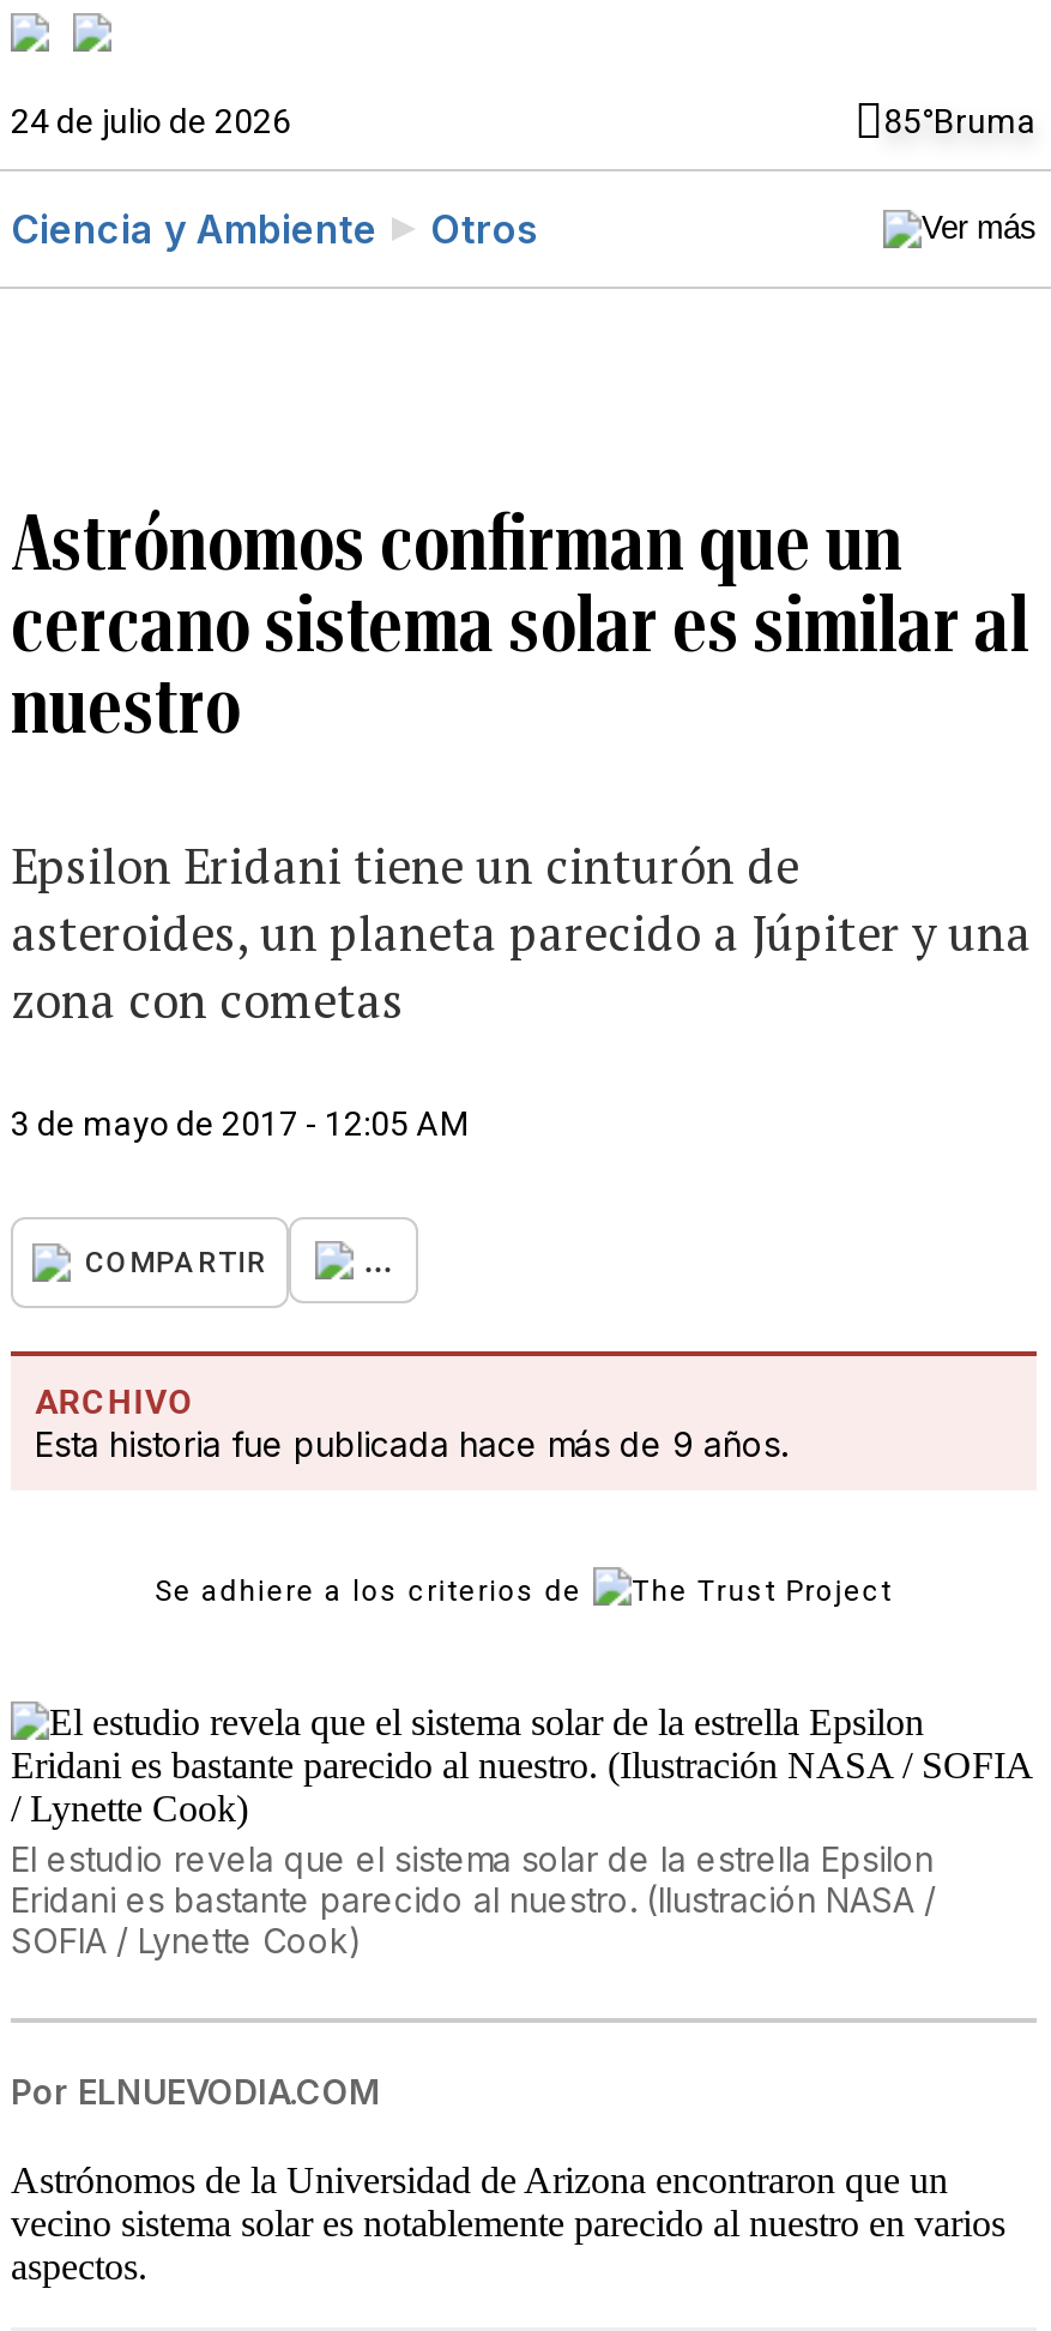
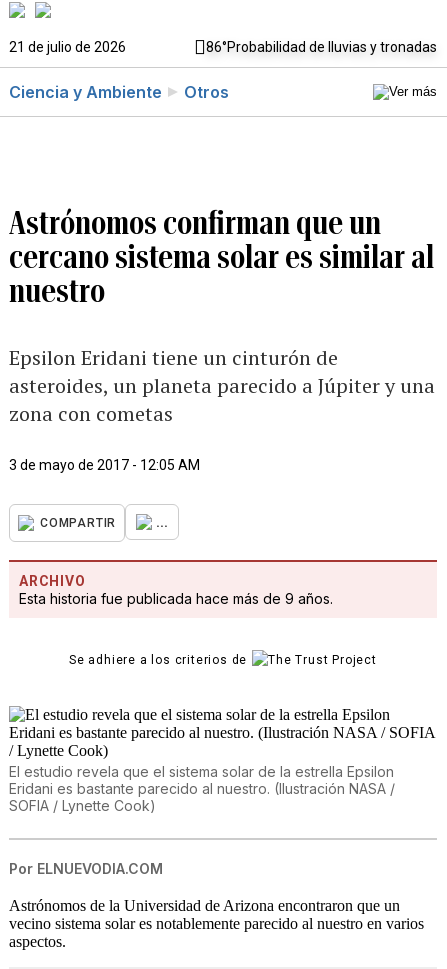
[11,102,1037,140] 24 de julio de 2026 | 85°Bruma -> [9,39,437,55] 21 de julio de 2026 | 86°Probabilidad de lluvias y tronadas

